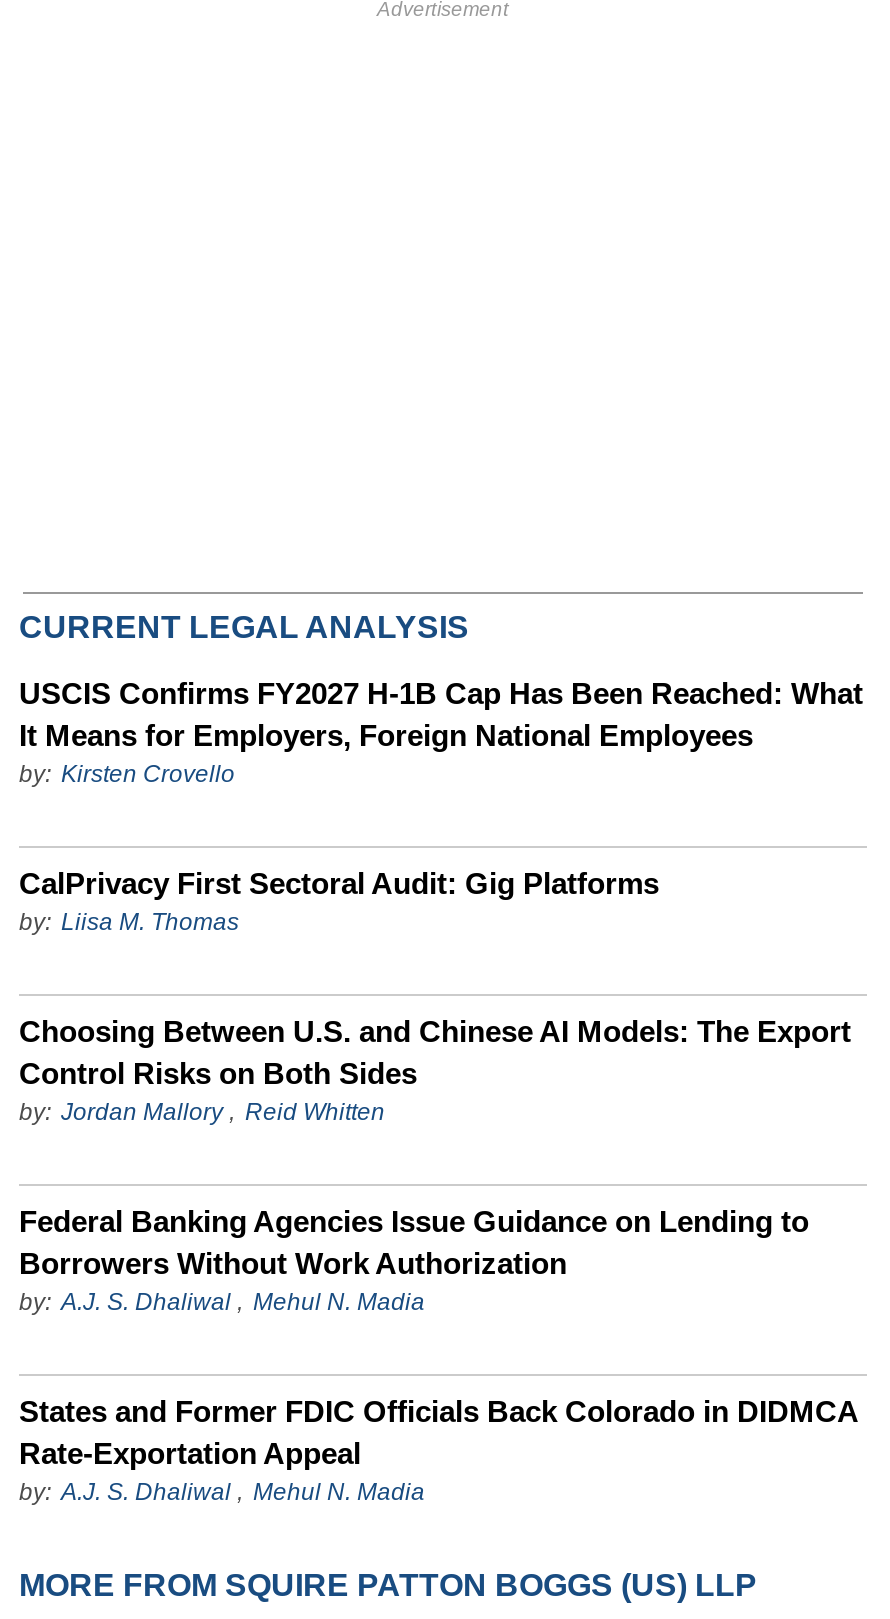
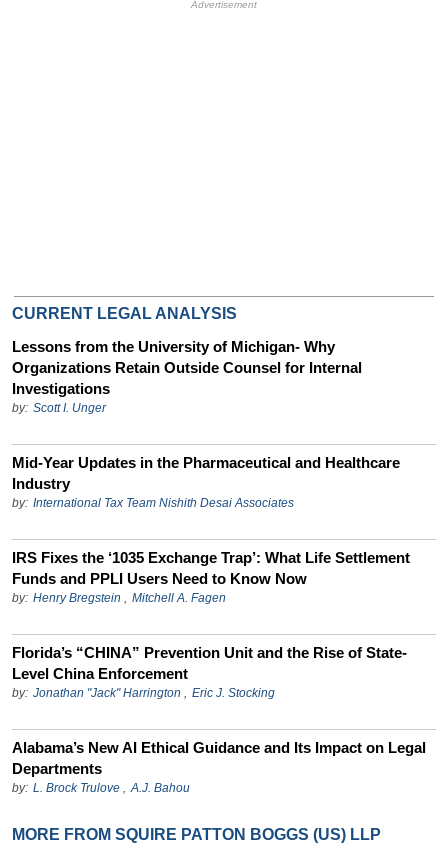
[19,677,863,789] USCIS Confirms FY2027 H-1B Cap Has Been Reached: What | It Means for Employers, Foreign National Employees | by: Kirsten Crovello -> [12,338,362,415] Lessons from the University of Michigan- Why | Organizations Retain Outside Counsel for Internal | Investigations | by: Scott I. Unger
[19,867,659,937] CalPrivacy First Sectoral Audit: Gig Platforms | by: Liisa M. Thomas -> [12,454,400,510] Mid-Year Updates in the Pharmaceutical and Healthcare | Industry | by: International Tax Team Nishith Desai Associates
[19,1015,851,1127] Choosing Between U.S. and Chinese AI Models: The Export | Control Risks on Both Sides | by: Jordan Mallory, Reid Whitten -> [12,549,410,605] IRS Fixes the ‘1035 Exchange Trap’: What Life Settlement | Funds and PPLI Users Need to Know Now | by: Henry Bregstein, Mitchell A. Fagen
[19,1205,809,1317] Federal Banking Agencies Issue Guidance on Lending to | Borrowers Without Work Authorization | by: A.J. S. Dhaliwal, Mehul N. Madia -> [12,644,407,700] Florida’s “CHINA” Prevention Unit and the Rise of State- | Level China Enforcement | by: Jonathan "Jack" Harrington, Eric J. Stocking
[19,1395,857,1507] States and Former FDIC Officials Back Colorado in DIDMCA | Rate-Exportation Appeal | by: A.J. S. Dhaliwal, Mehul N. Madia -> [12,739,426,795] Alabama’s New AI Ethical Guidance and Its Impact on Legal | Departments | by: L. Brock Trulove, A.J. Bahou

